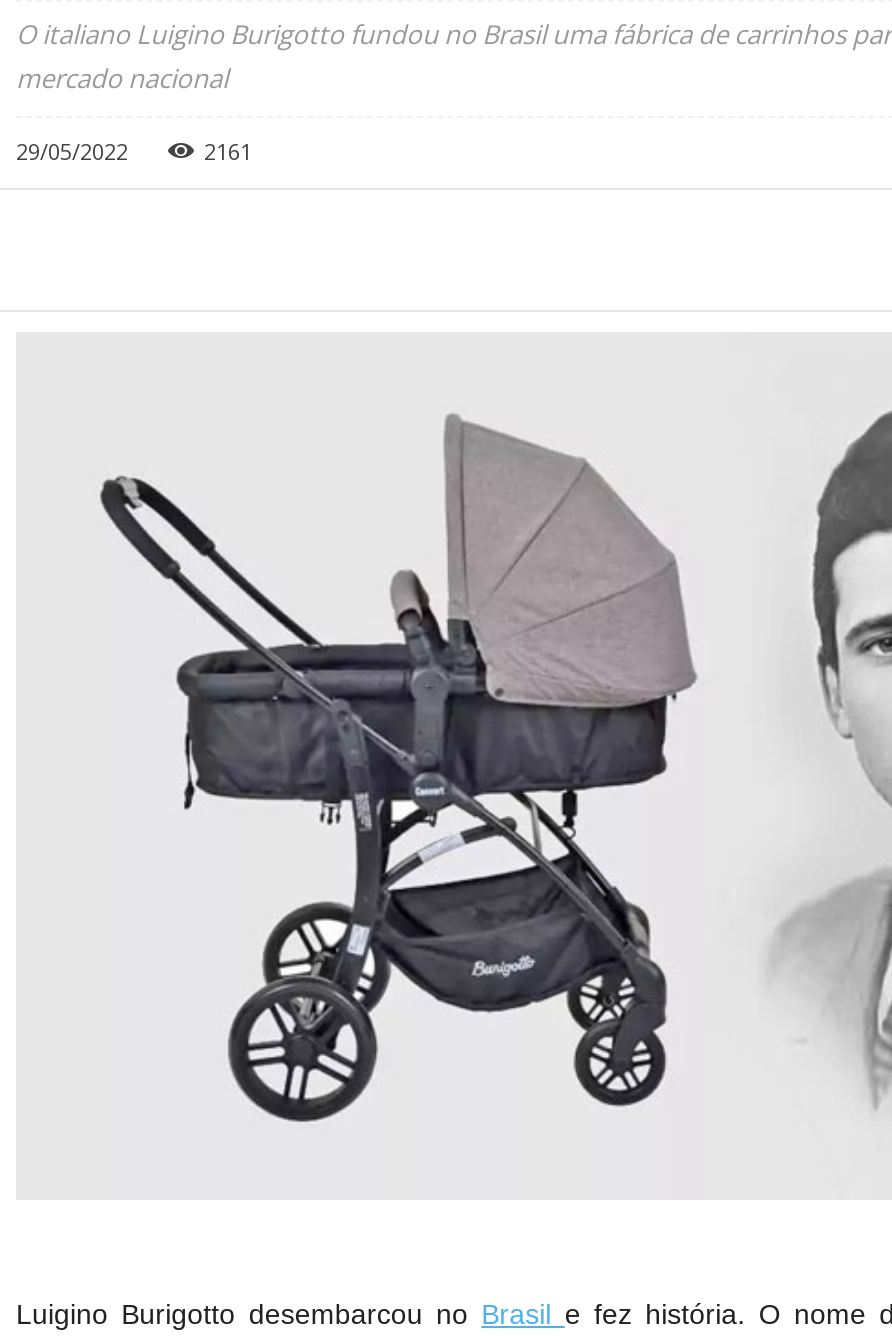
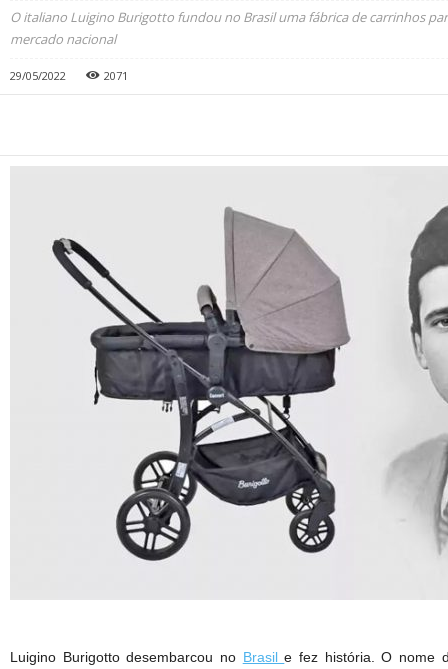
[204,136,252,166] 2161 -> [104,68,128,83] 2071

